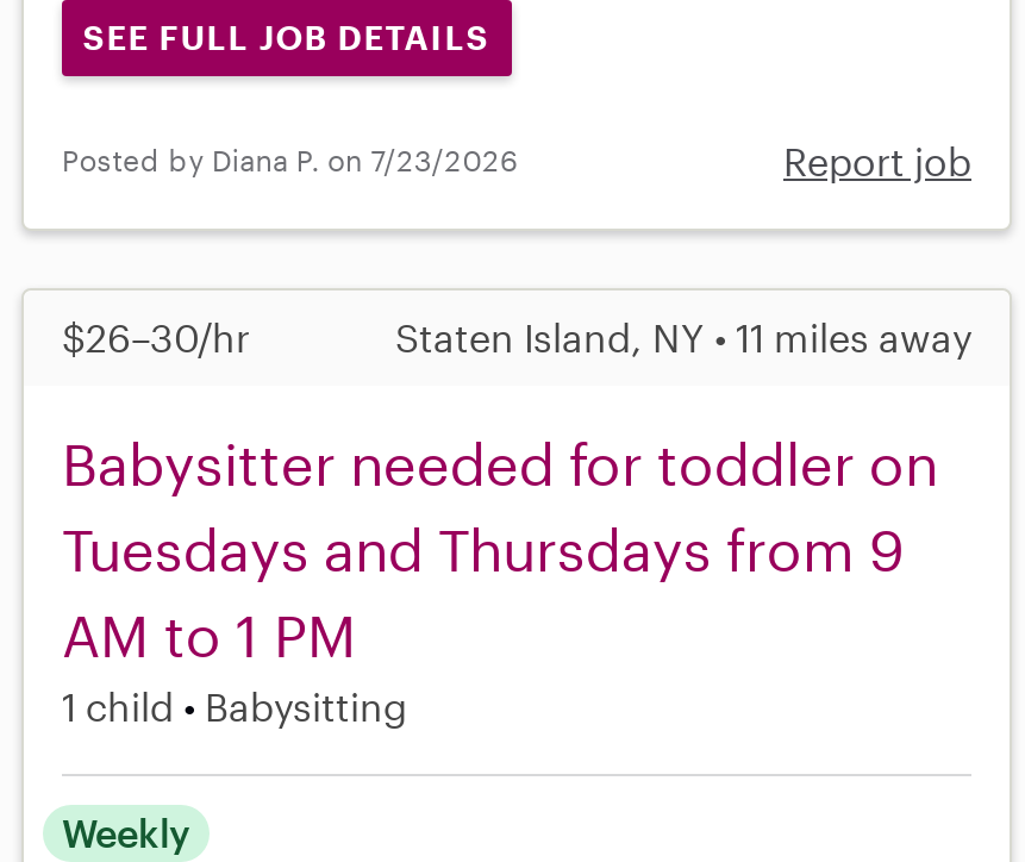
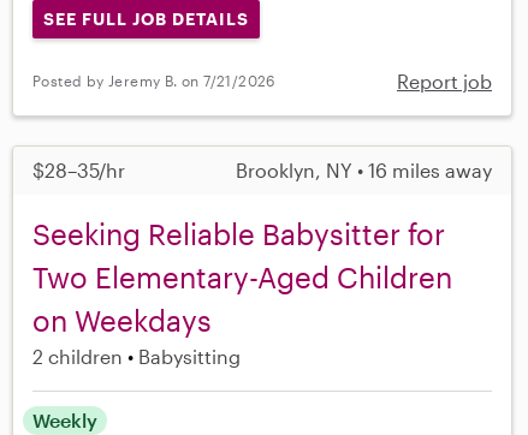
[62,143,518,176] Posted by Diana P. on 7/23/2026 -> [32,72,275,89] Posted by Jeremy B. on 7/21/2026
[62,313,971,358] $26–30/hr | Staten Island, NY • 11 miles away -> [32,158,492,181] $28–35/hr | Brooklyn, NY • 16 miles away
[62,427,938,727] Babysitter needed for toddler on | Tuesdays and Thursdays from 9 | AM to 1 PM | 1 child -> [32,216,452,367] Seeking Reliable Babysitter for | Two Elementary-Aged Children | on Weekdays | 2 children

